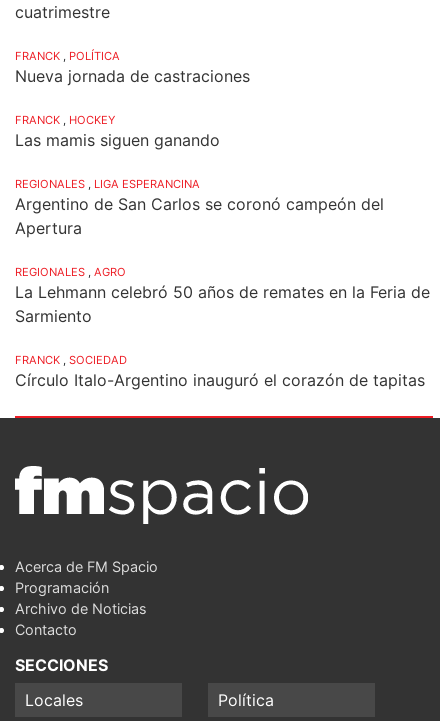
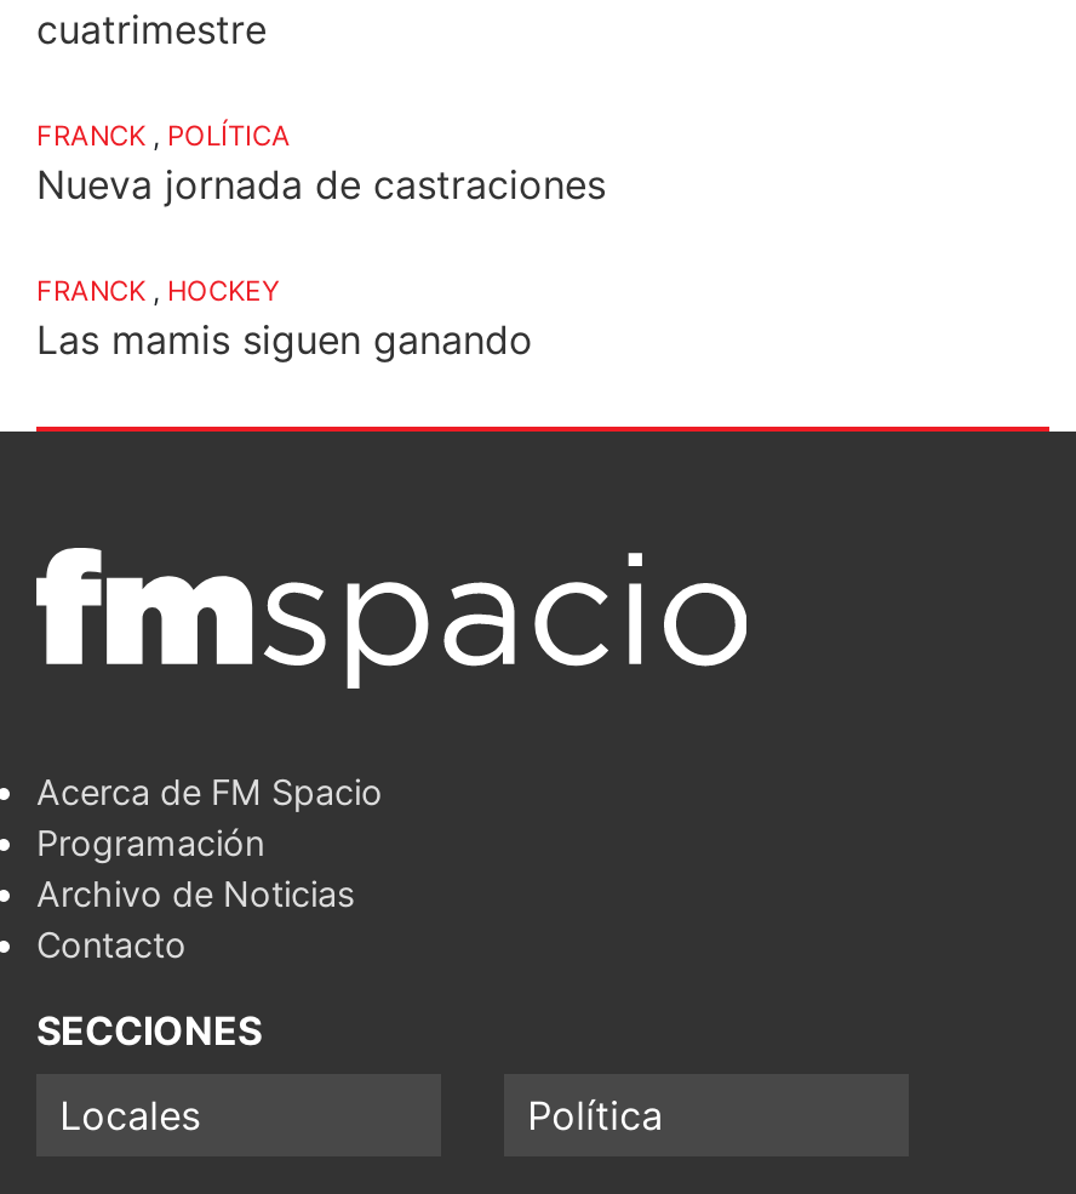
[15,177,430,390] REGIONALES , LIGA ESPERANCINA | Argentino de San Carlos se coronó campeón del | Apertura | REGIONALES , AGRO | La Lehmann celebró 50 años de remates en la Feria de | Sarmiento | FRANCK , SOCIEDAD | Círculo Italo-Argentino inauguró el corazón de tapitas -> none

